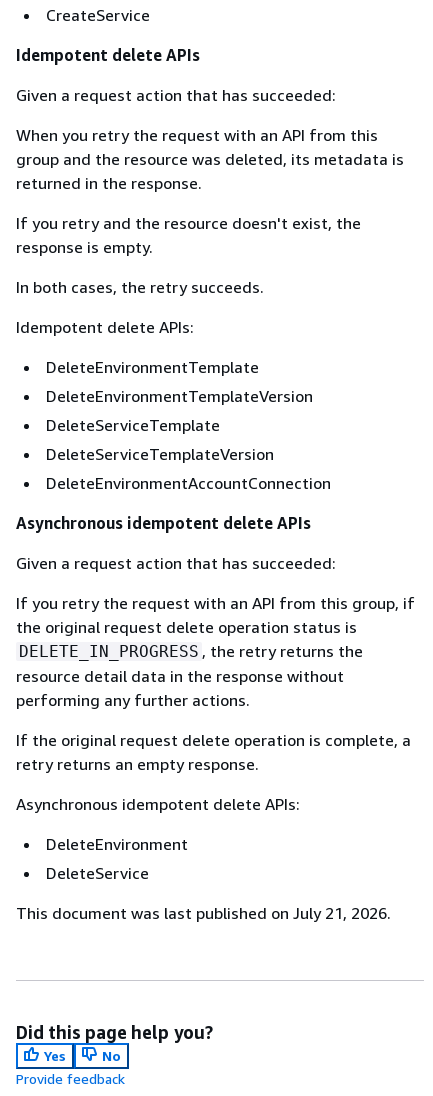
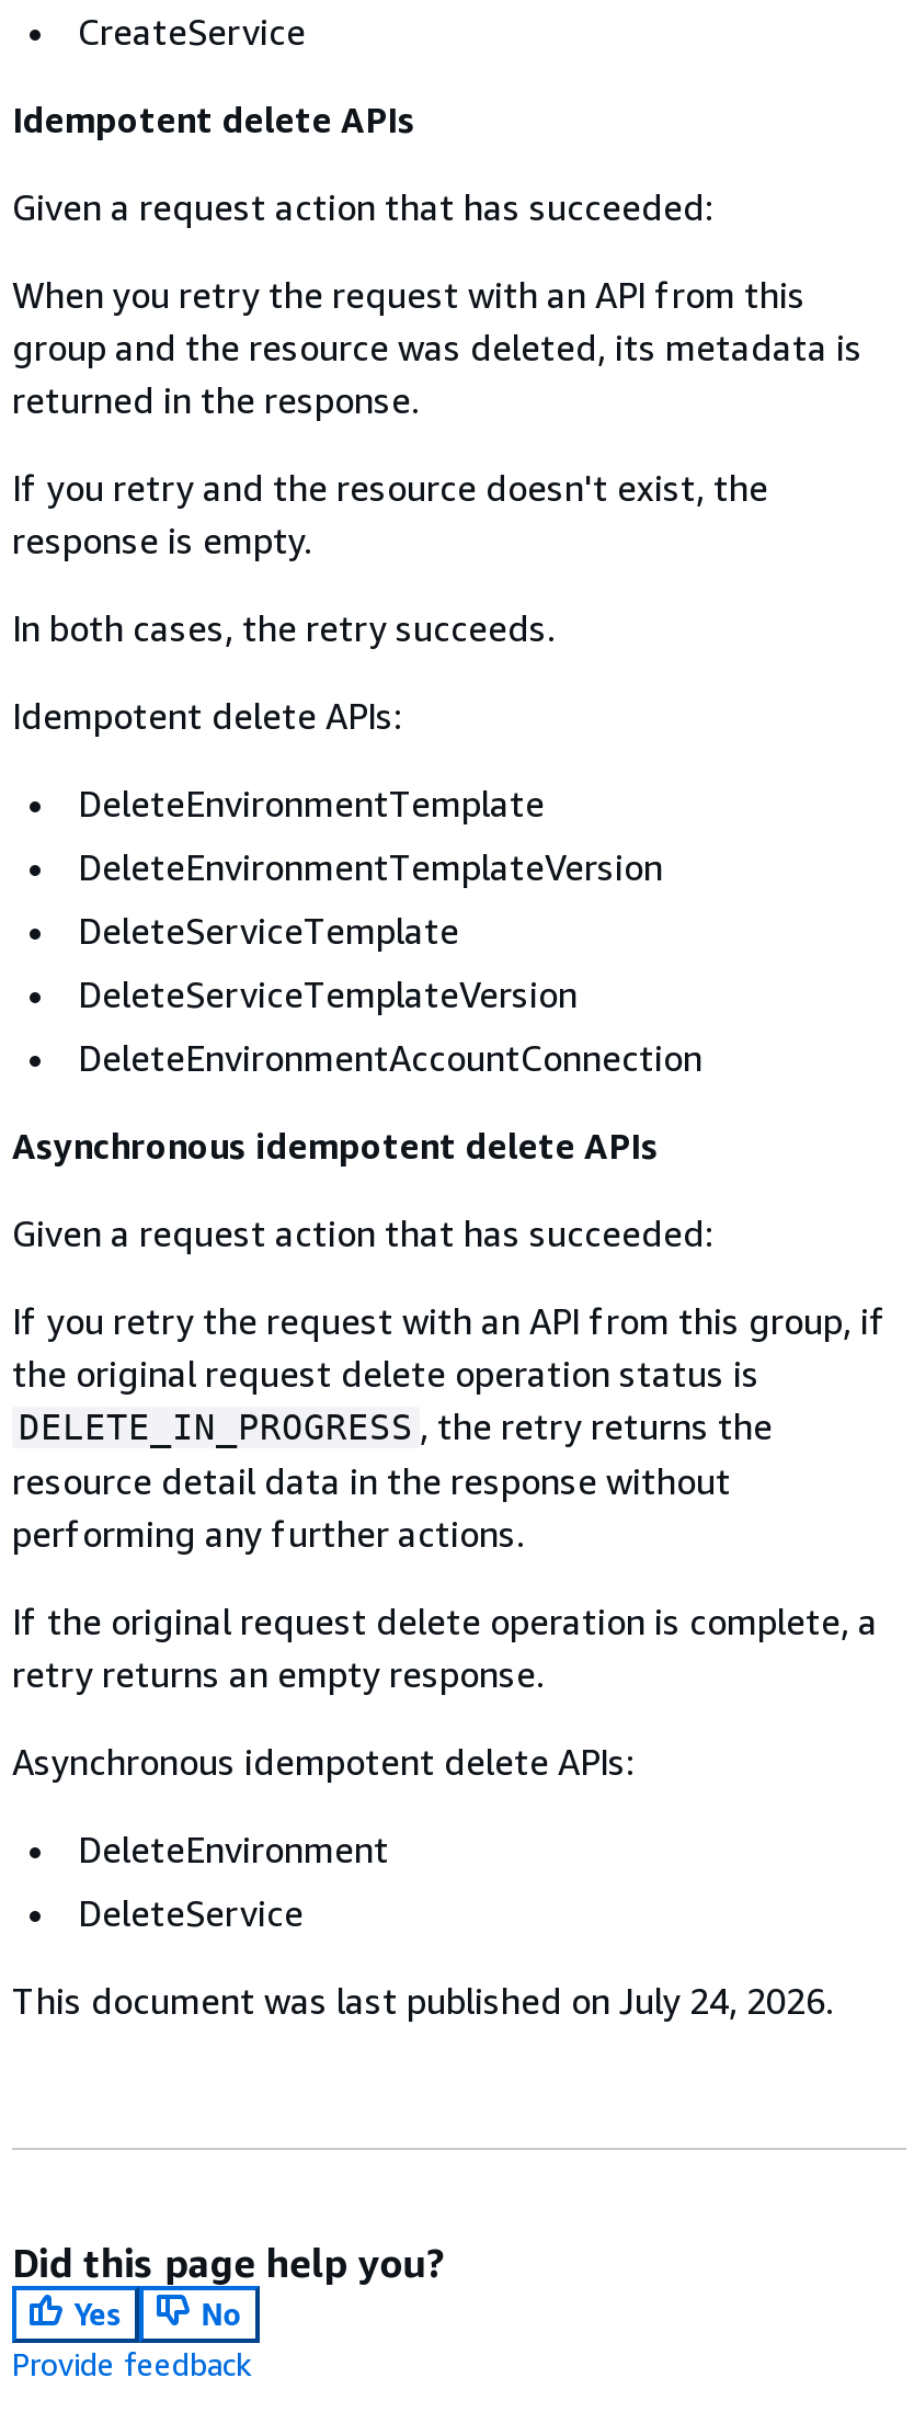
[16,903,391,923] This document was last published on July 21, 2026. -> [12,1979,834,2023] This document was last published on July 24, 2026.

